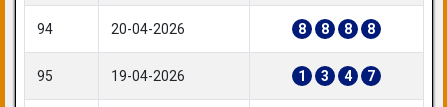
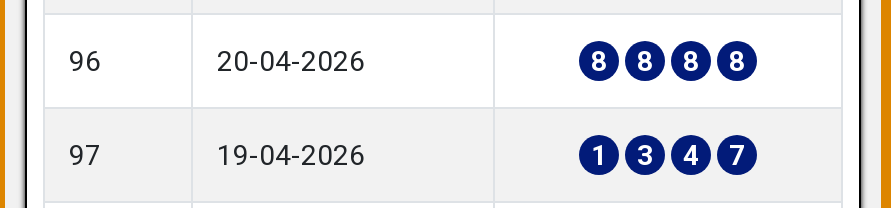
[37,21,53,37] 94 -> [69,44,101,76] 96
[37,68,53,84] 95 -> [69,138,101,170] 97

